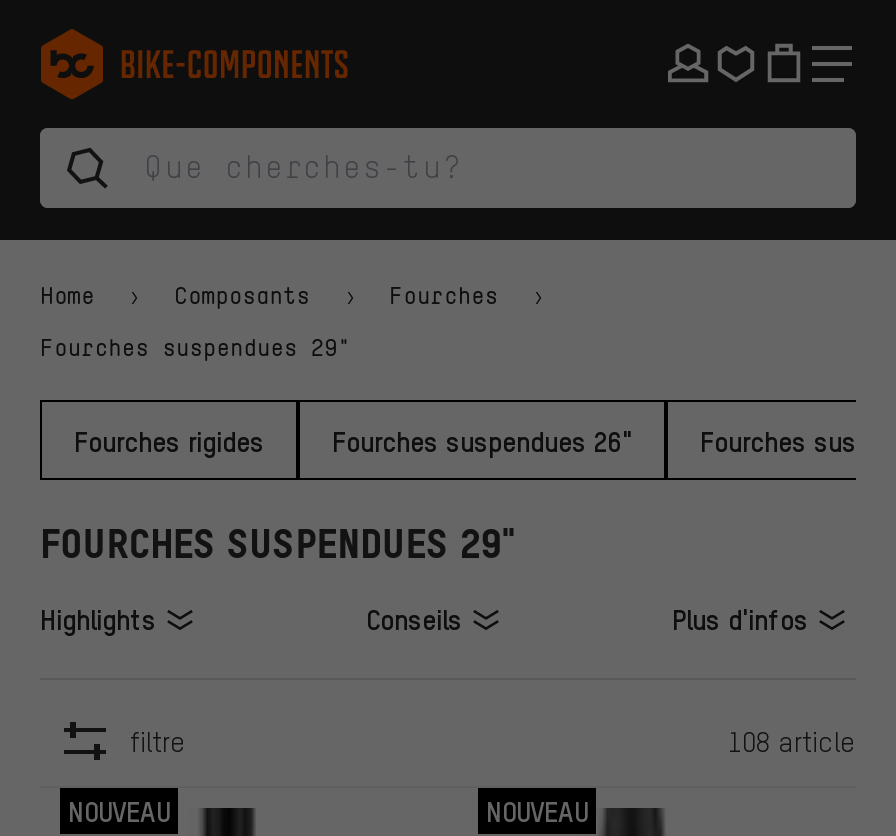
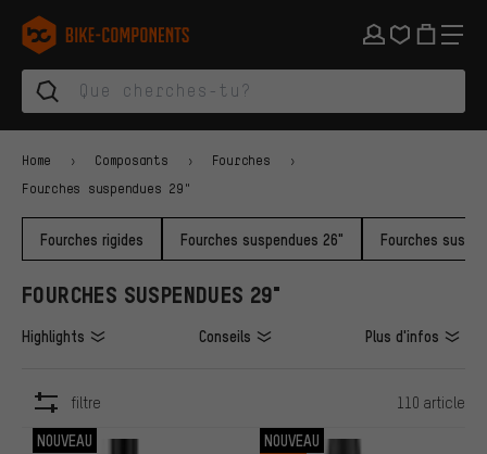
[728,724,856,758] 108 article -> [397,393,465,412] 110 article

